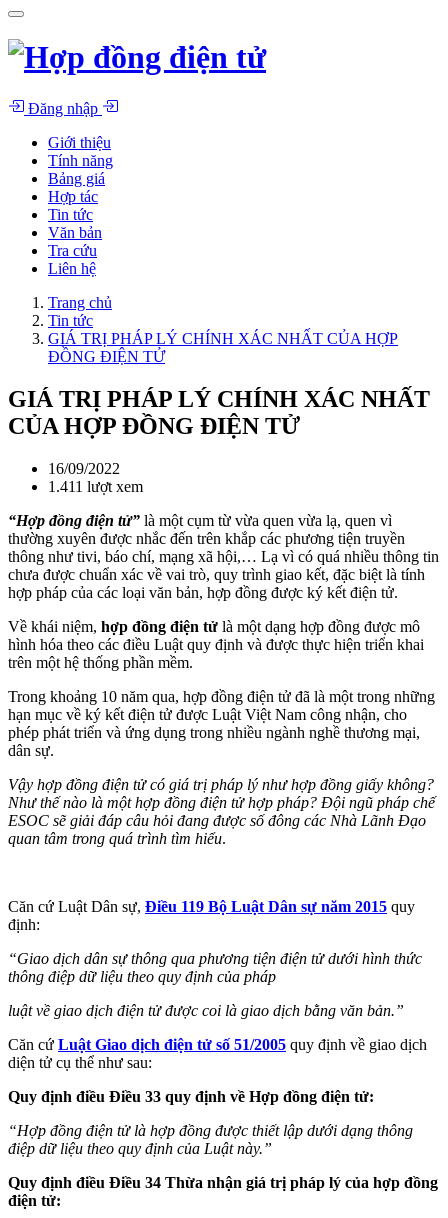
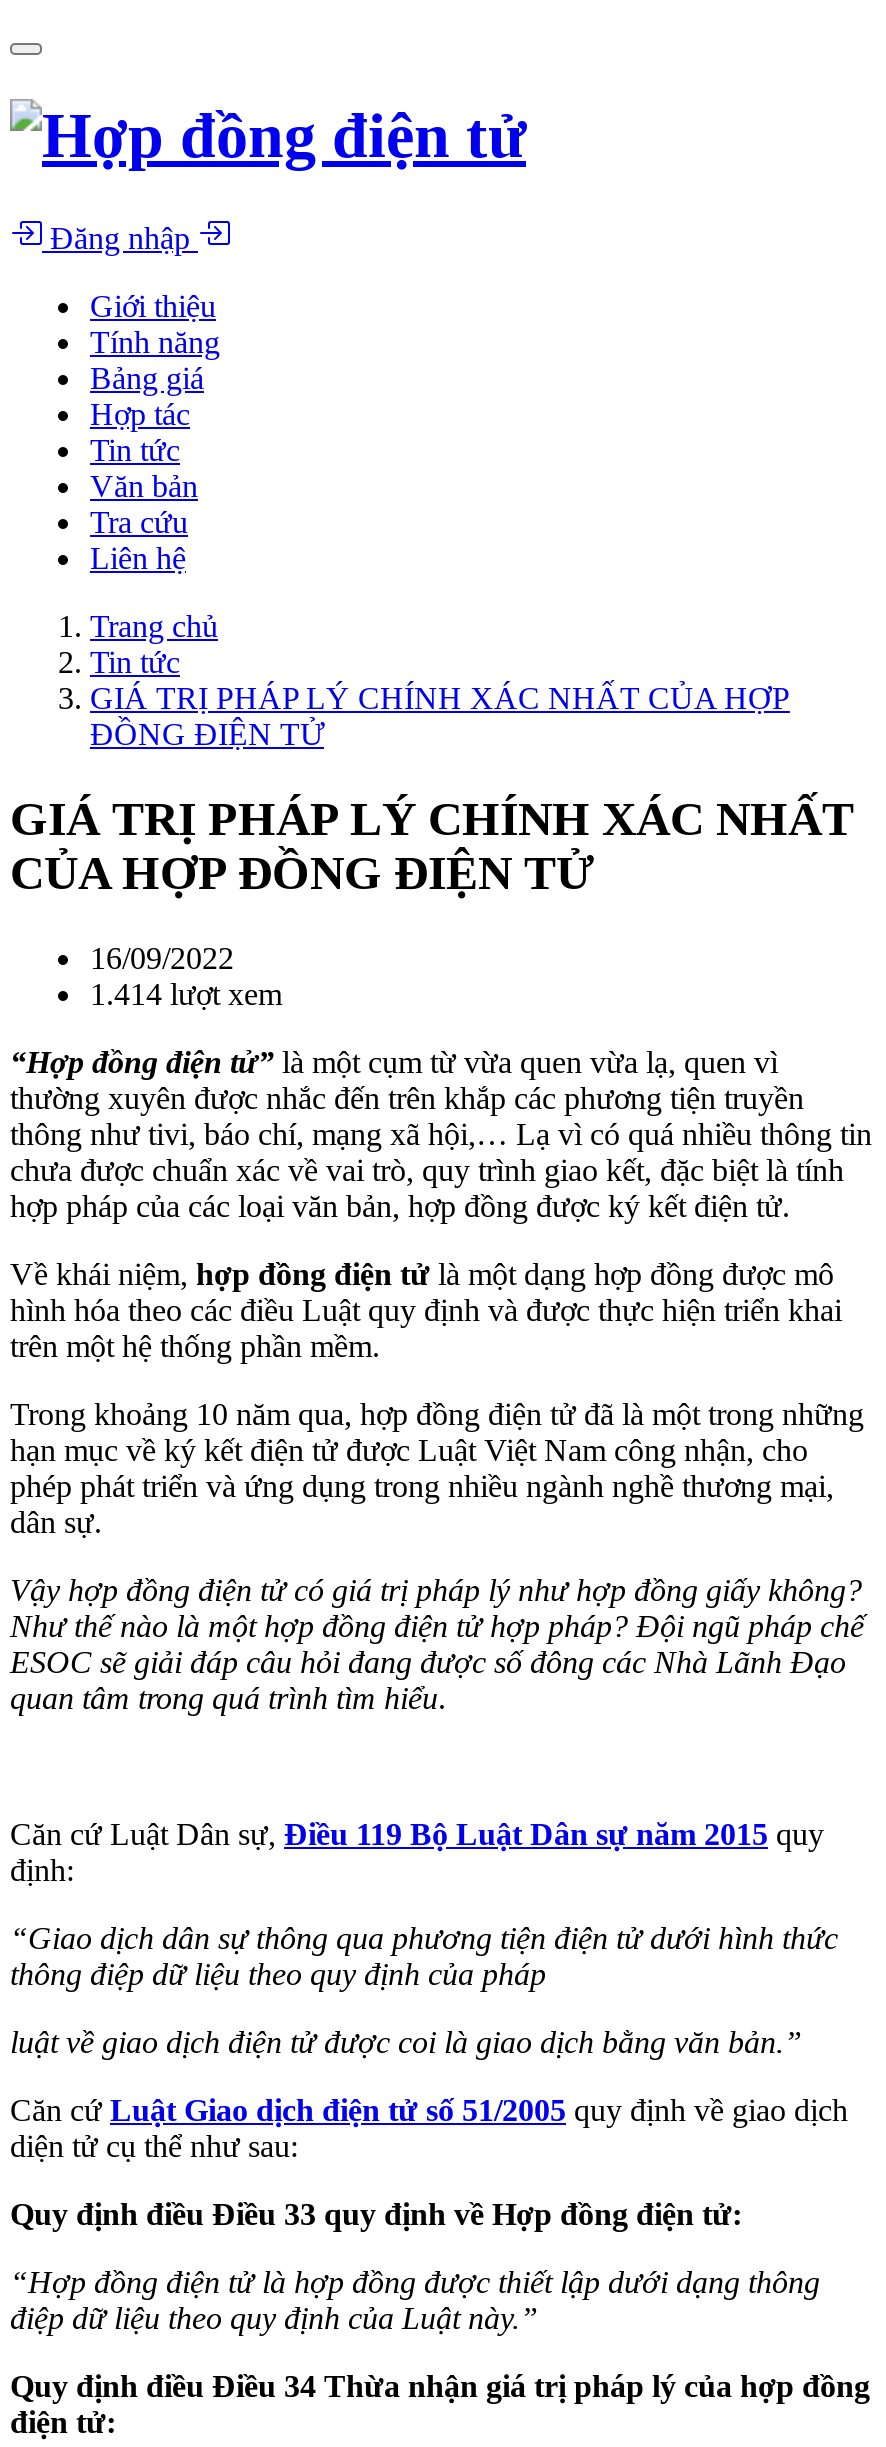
[48,478,143,495] 1.411 lượt xem -> [90,976,282,1010] 1.414 lượt xem

